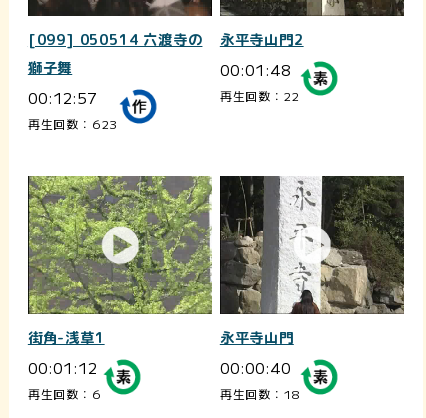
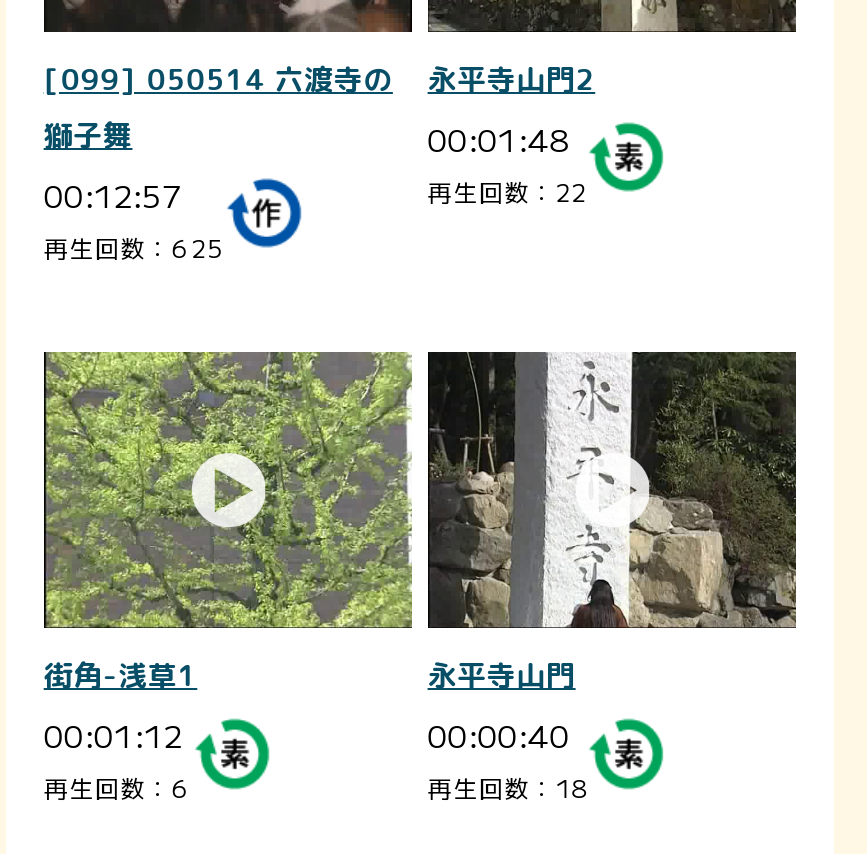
[28,115,118,132] 再生回数：623 -> [44,230,224,264] 再生回数：625

